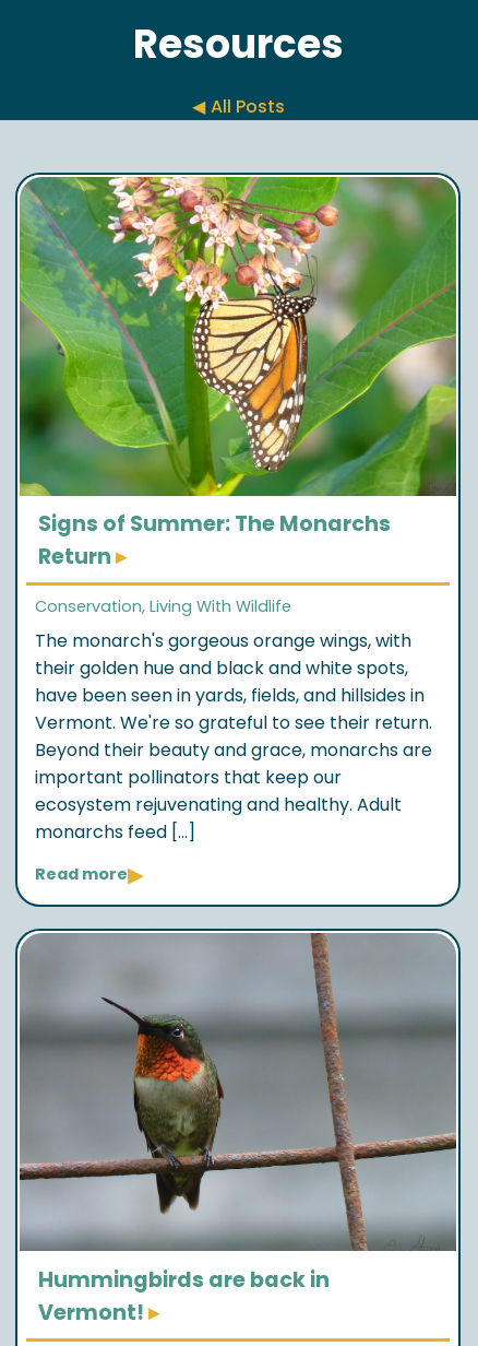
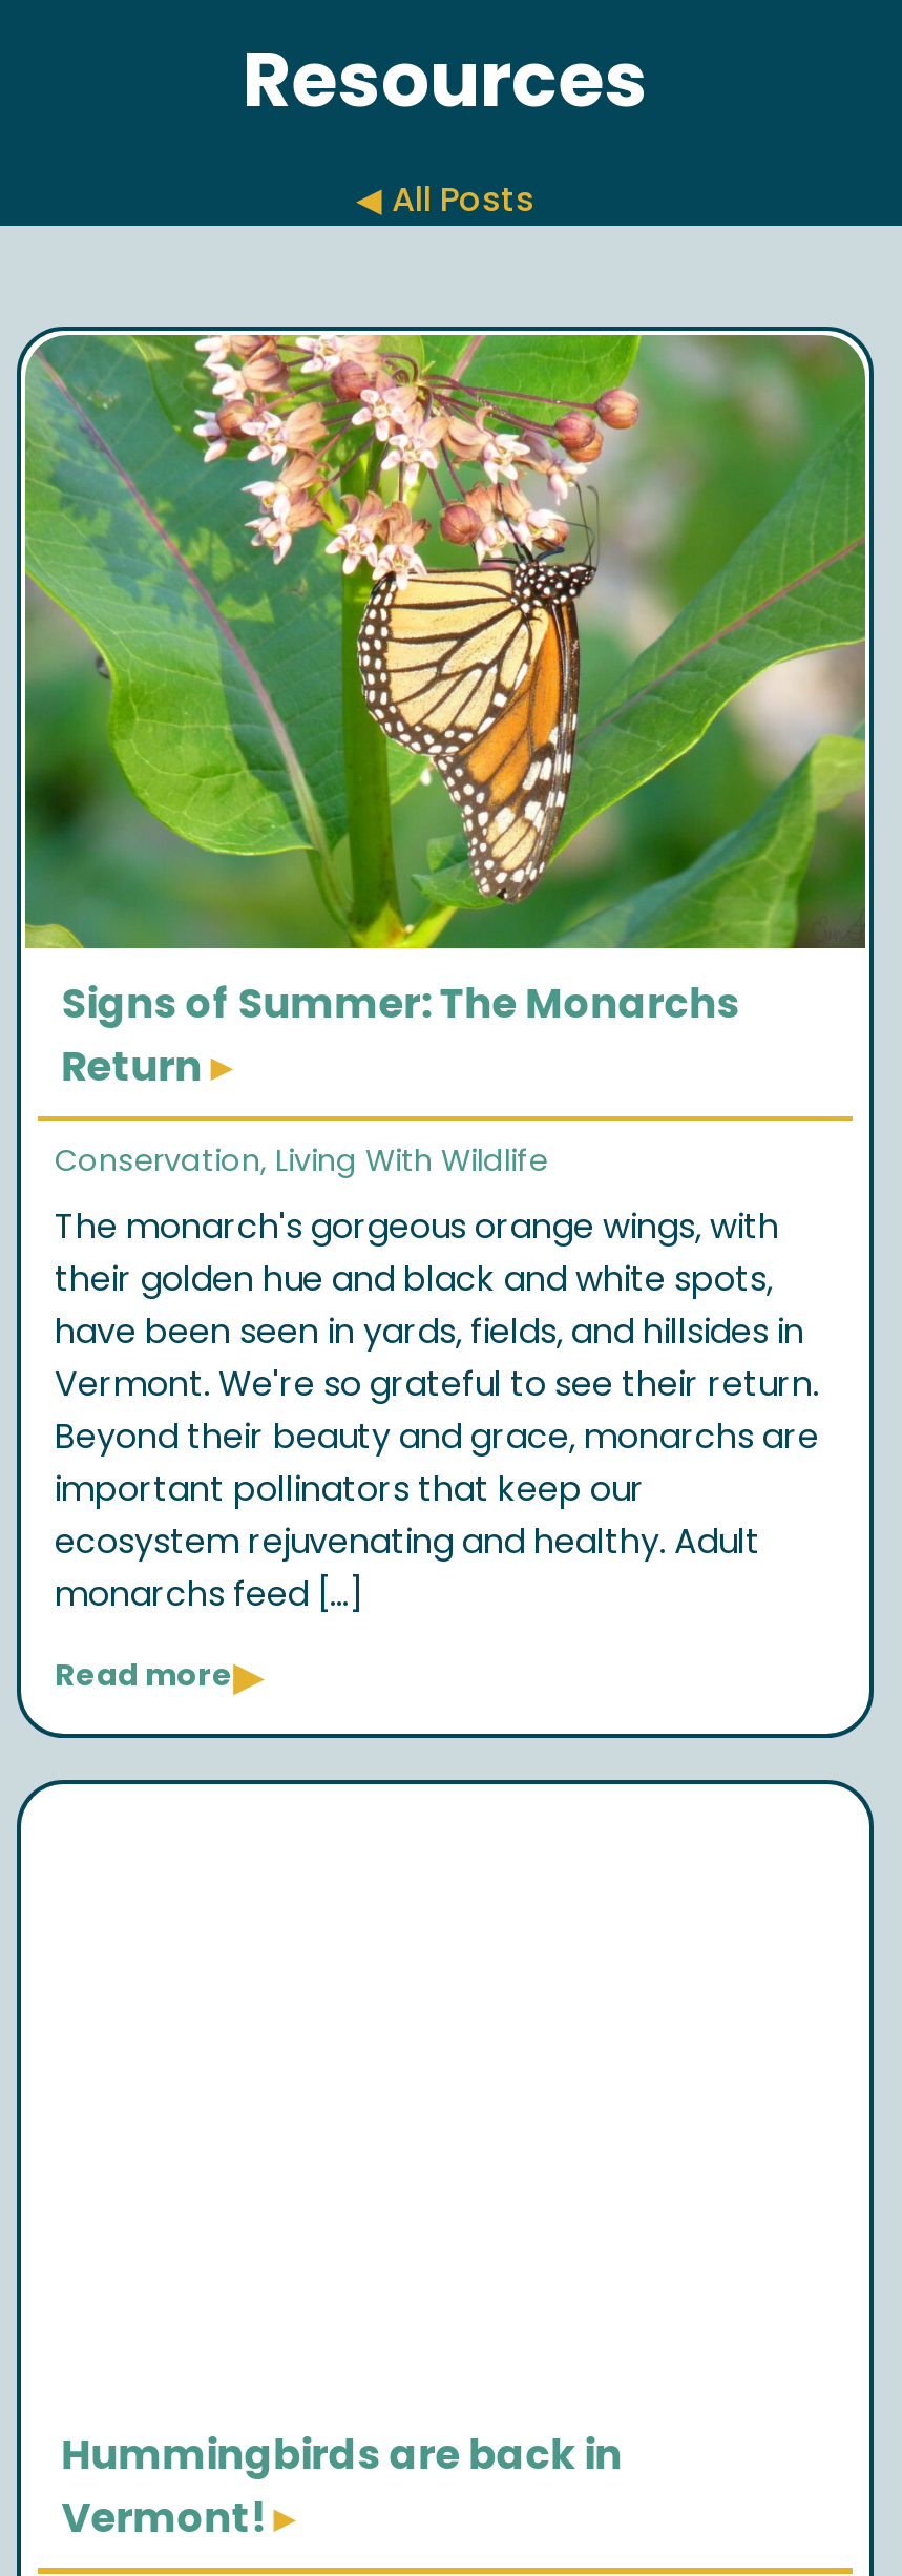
[20,933,457,1252] [image] -> none

